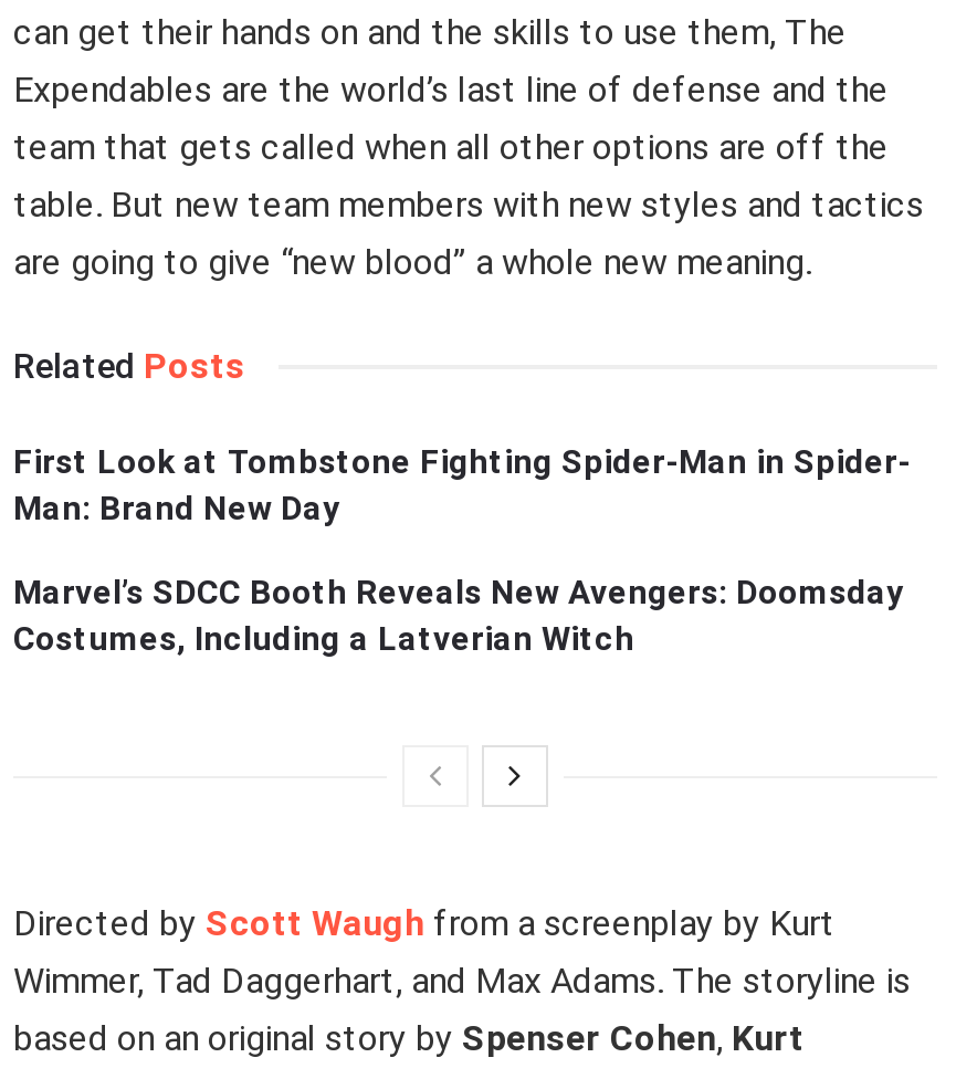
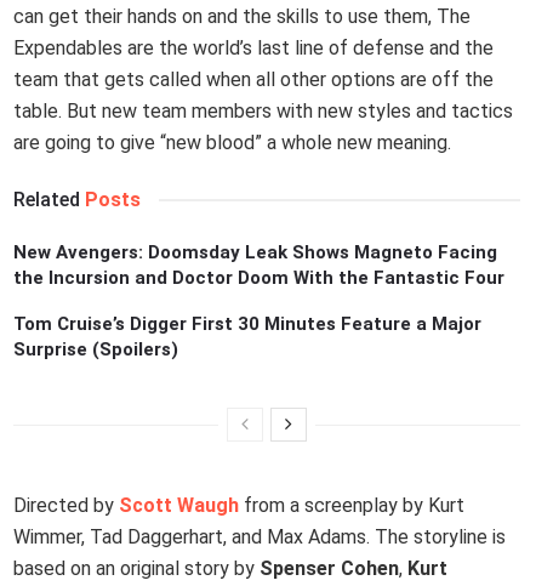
[13,441,911,527] First Look at Tombstone Fighting Spider-Man in Spider- | Man: Brand New Day -> [13,242,504,289] New Avengers: Doomsday Leak Shows Magneto Facing | the Incursion and Doctor Doom With the Fantastic Four
[13,572,904,658] Marvel’s SDCC Booth Reveals New Avengers: Doomsday | Costumes, Including a Latverian Witch -> [13,314,481,361] Tom Cruise’s Digger First 30 Minutes Feature a Major | Surprise (Spoilers)

